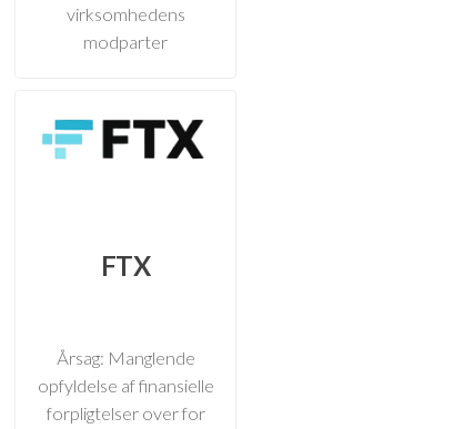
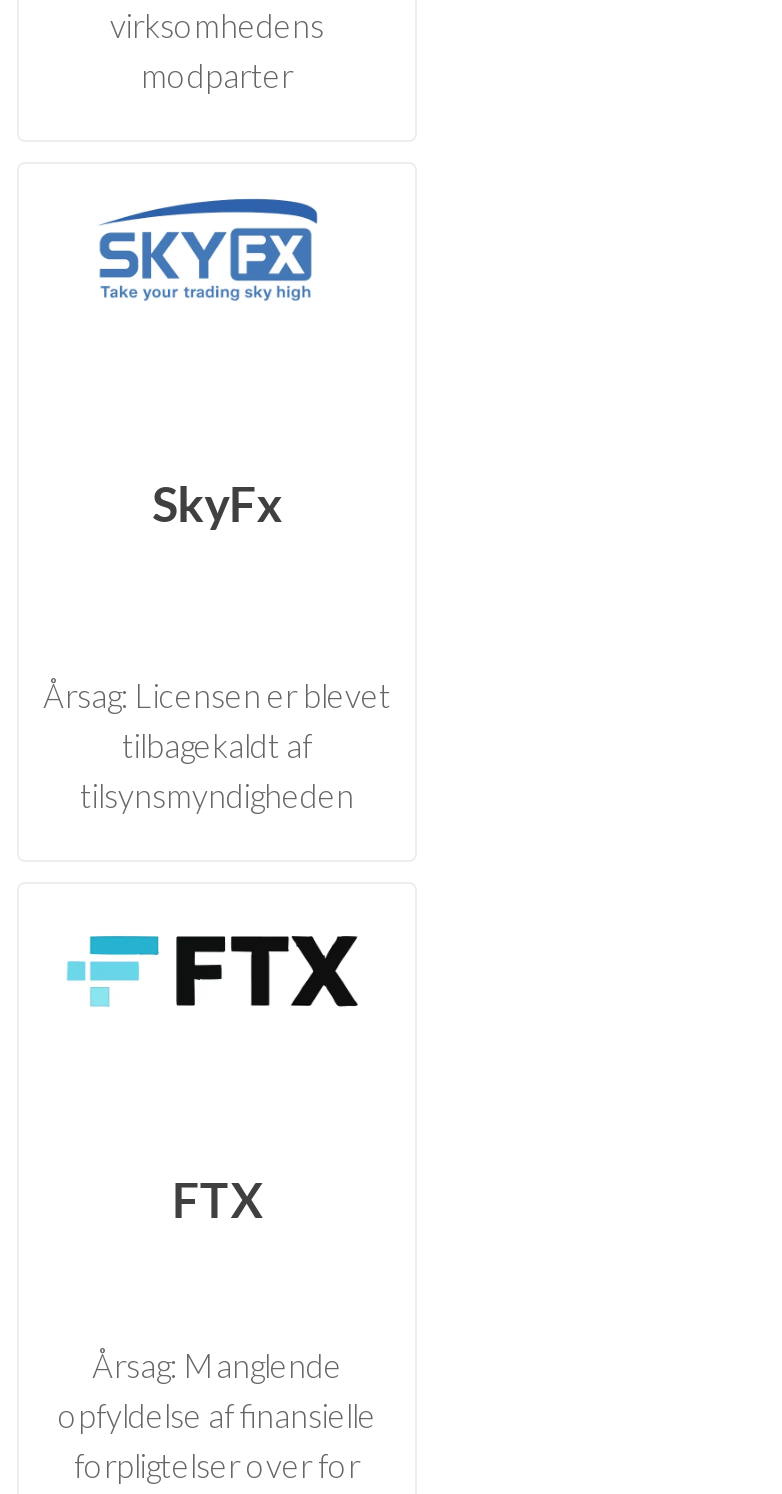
none -> [43,474,391,814] SkyFx | Årsag: Licensen er blevet | tilbagekaldt af | tilsynsmyndigheden
none -> [97,196,319,302] [image]

